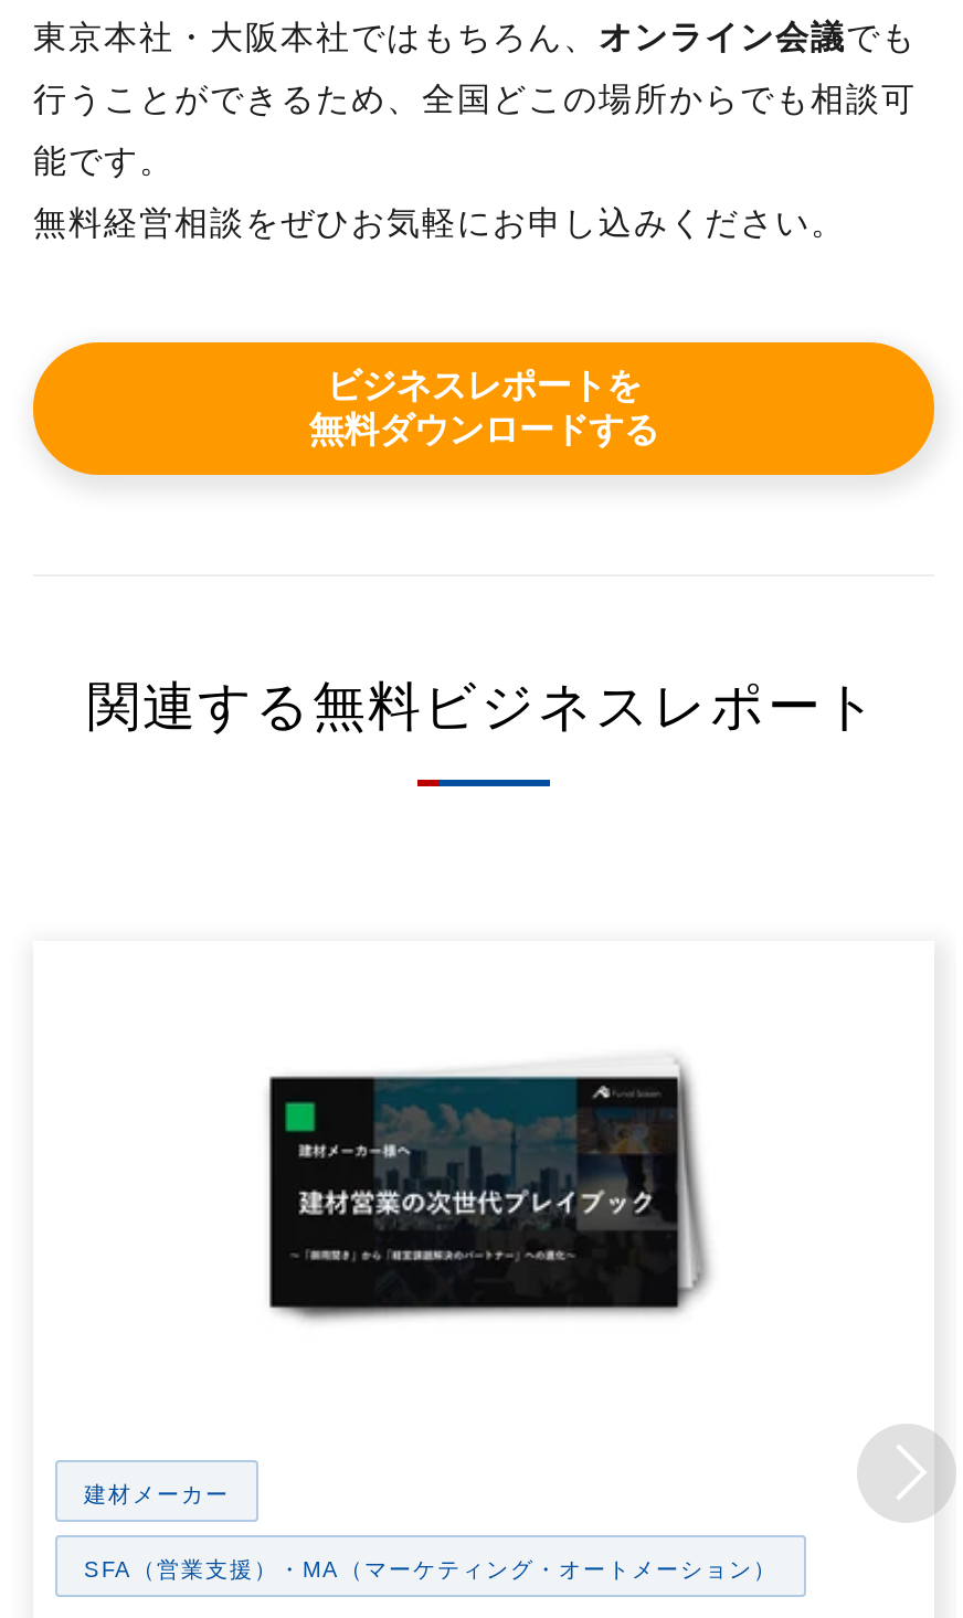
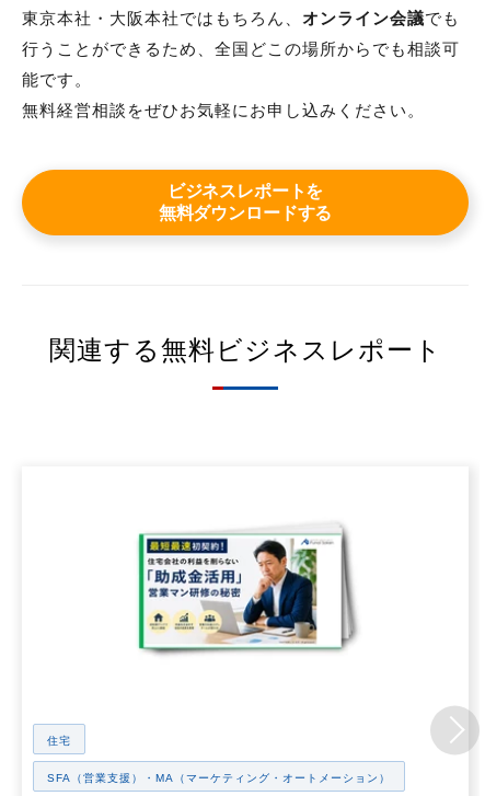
[267,1076,680,1310] [image] -> [138,533,343,649] [image]
[84,1481,230,1506] 建材メーカー -> [47,734,71,746] 住宅

